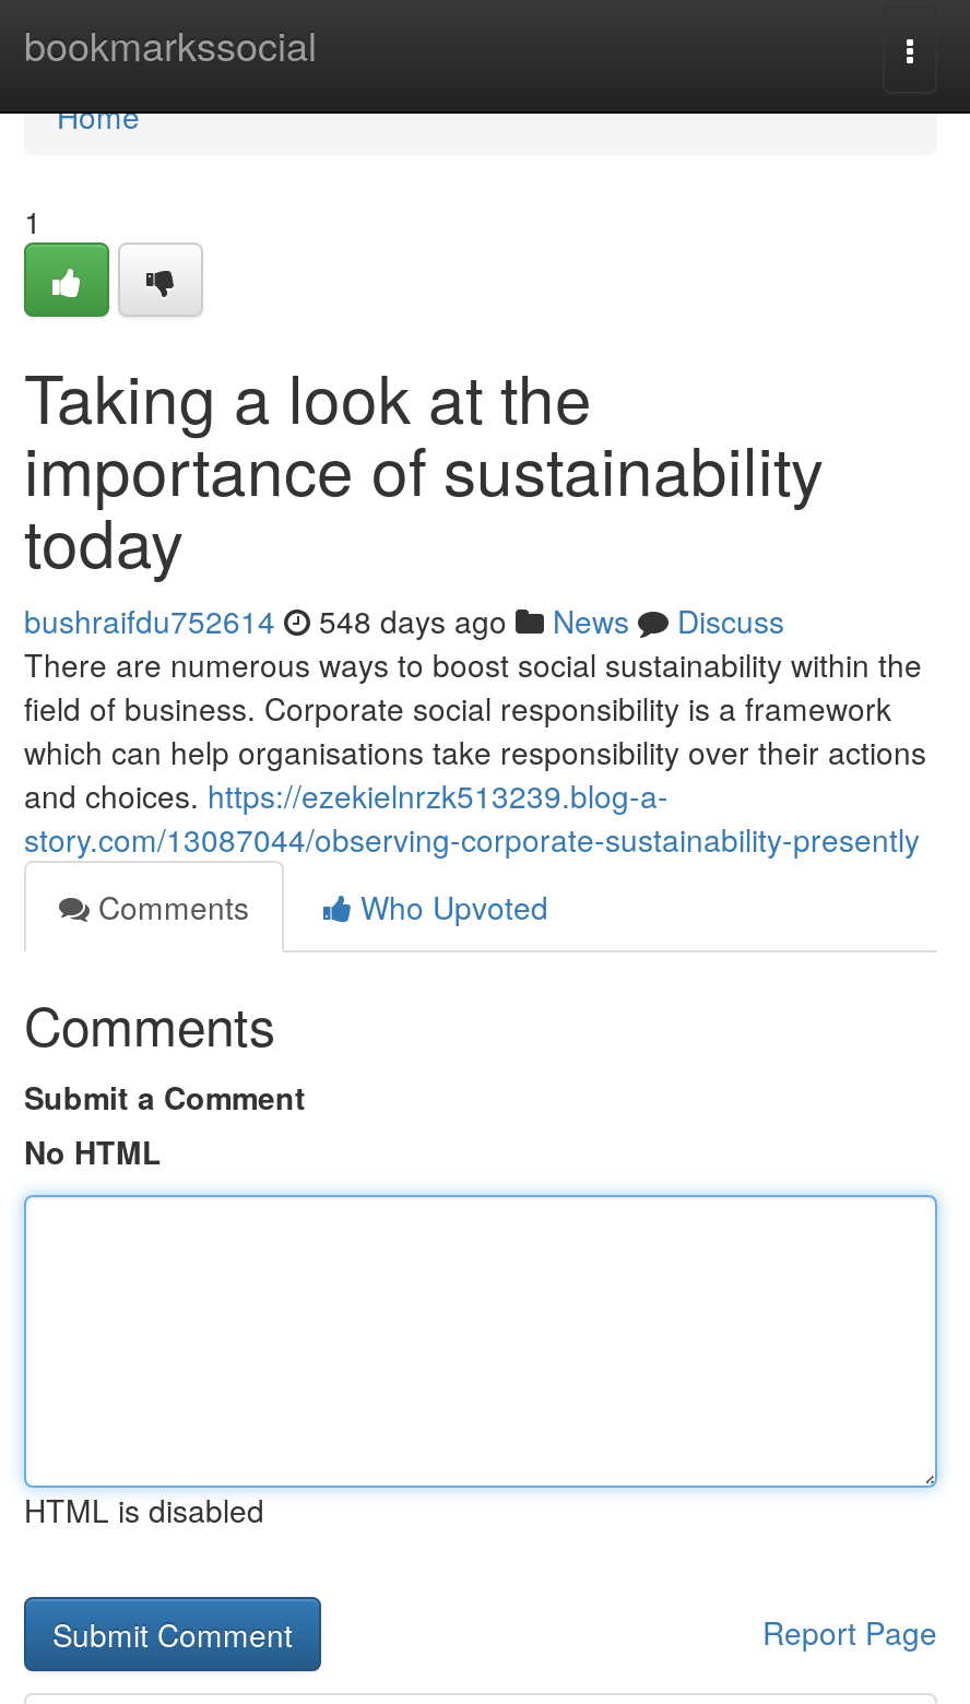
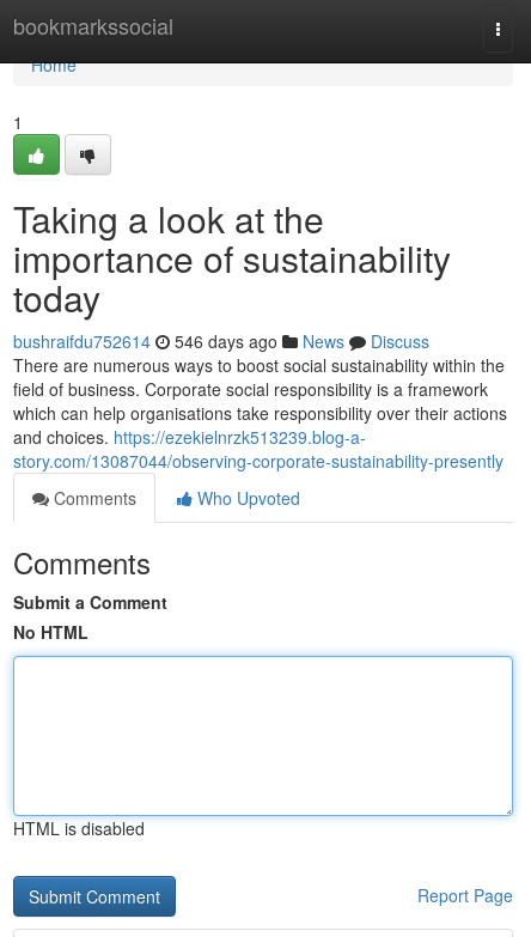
[24,599,784,642] bushraifdu752614 548 days ago News Discuss -> [13,329,429,353] bushraifdu752614 546 days ago News Discuss

